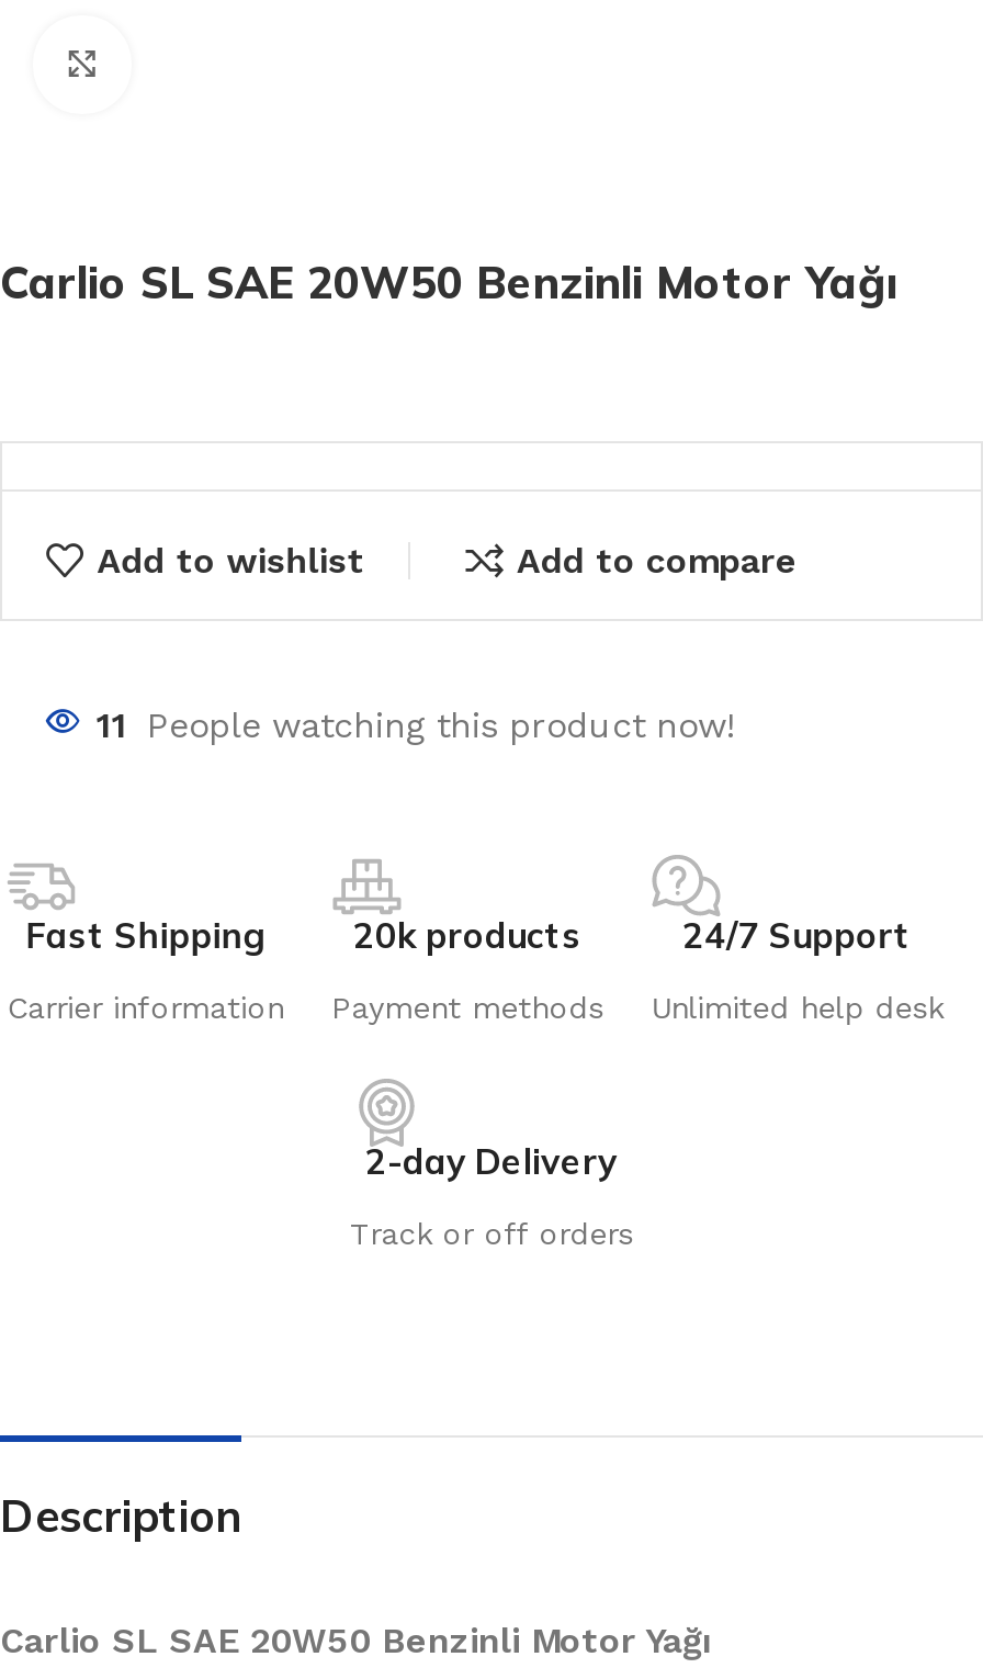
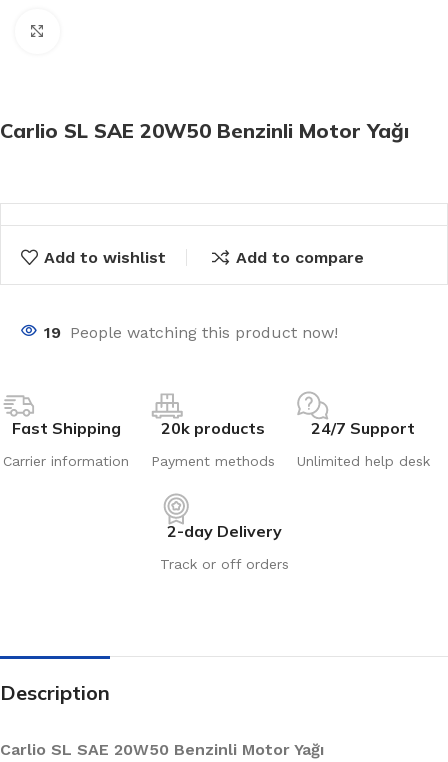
[97,705,735,746] 11 People watching this product now! -> [44,323,338,342] 19 People watching this product now!

